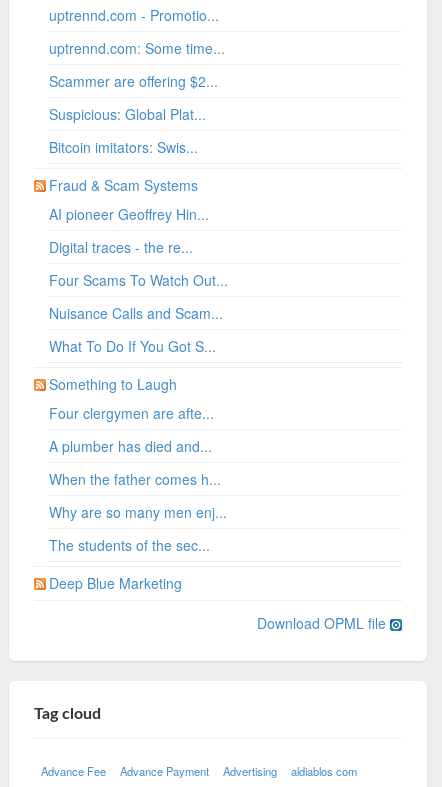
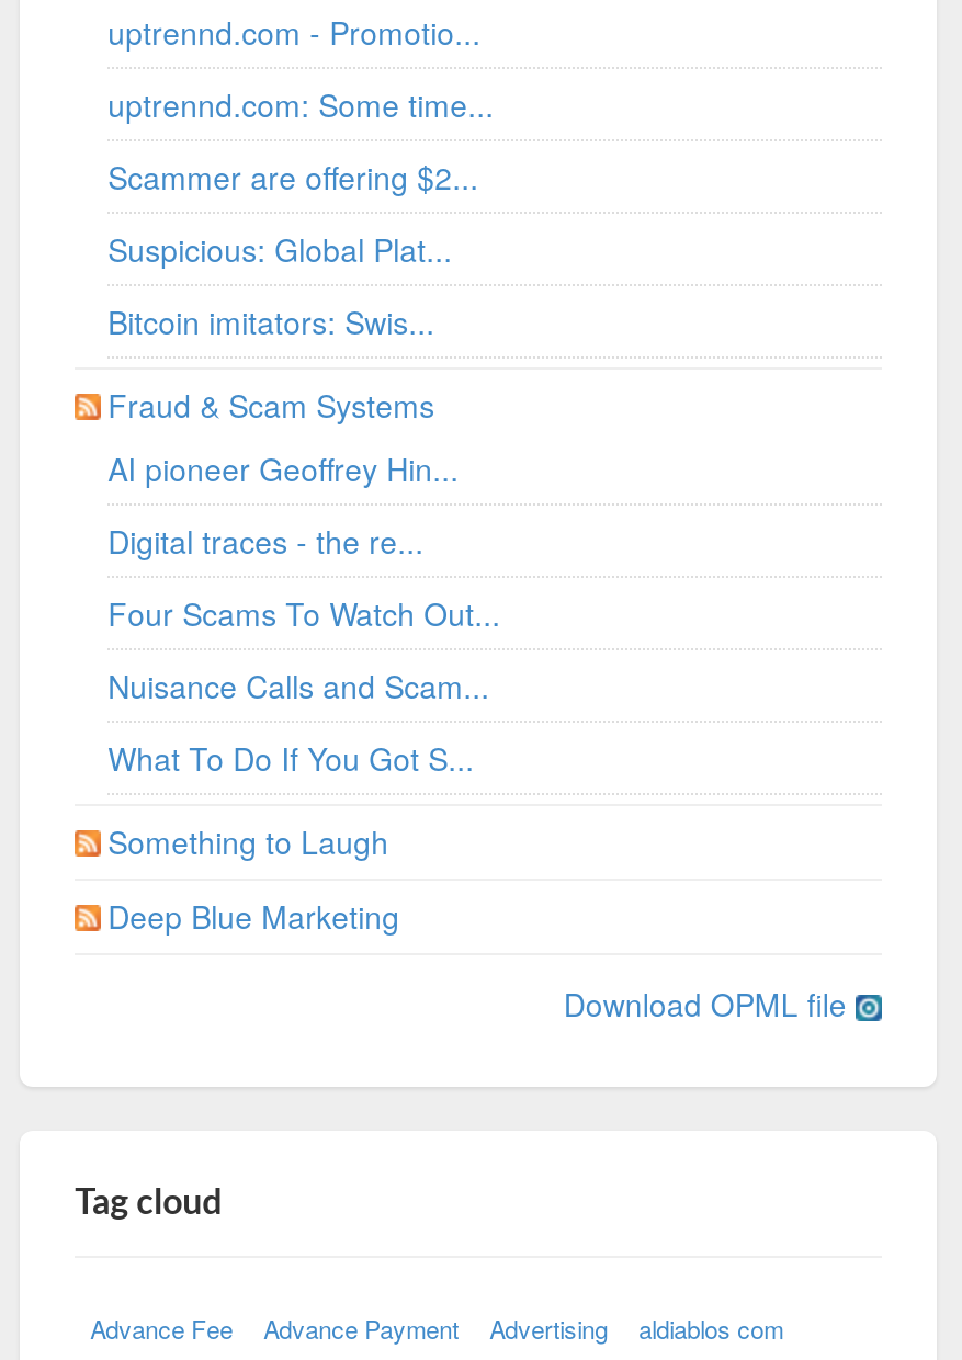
[49,403,227,555] Four clergymen are afte... | A plumber has died and... | When the father comes h... | Why are so many men enj... | The students of the sec... -> none

